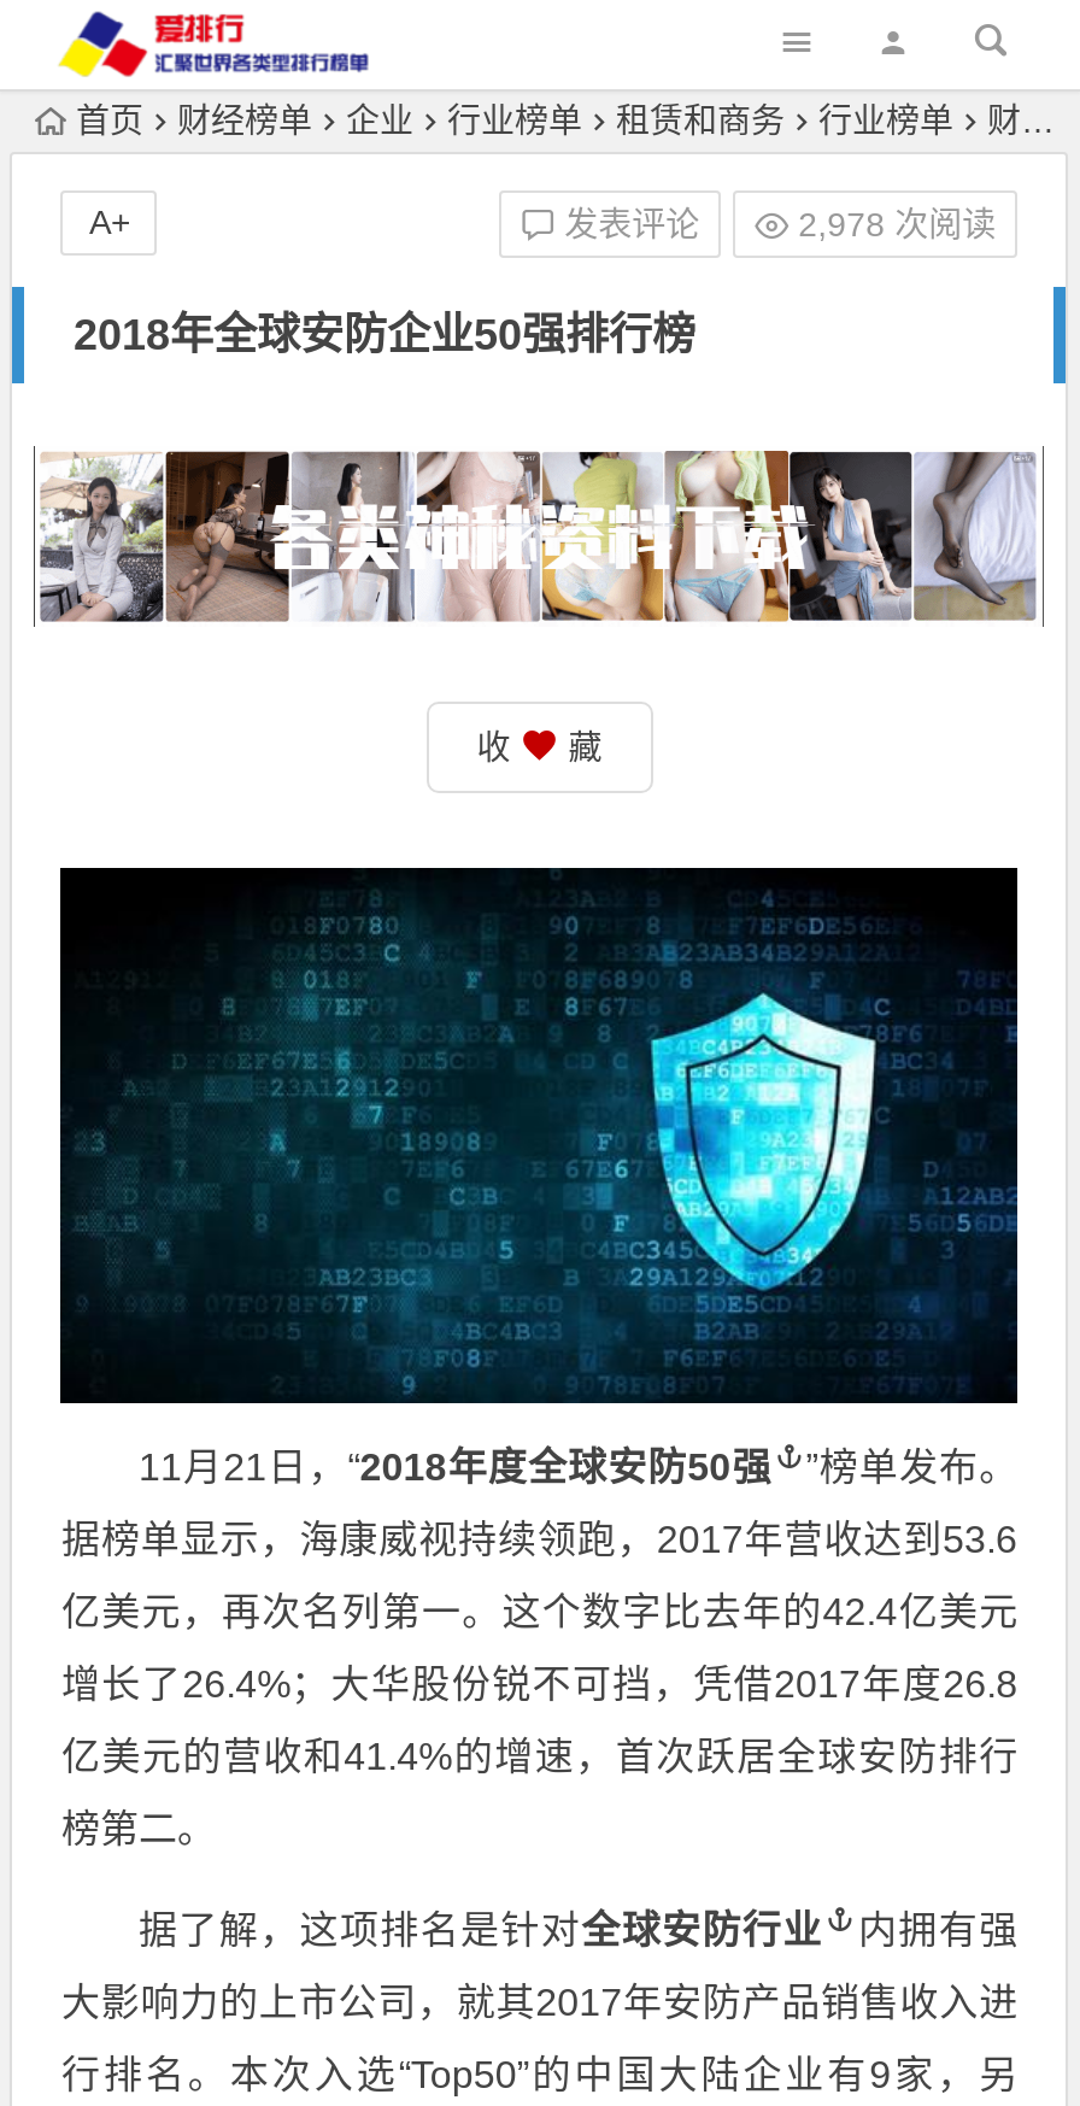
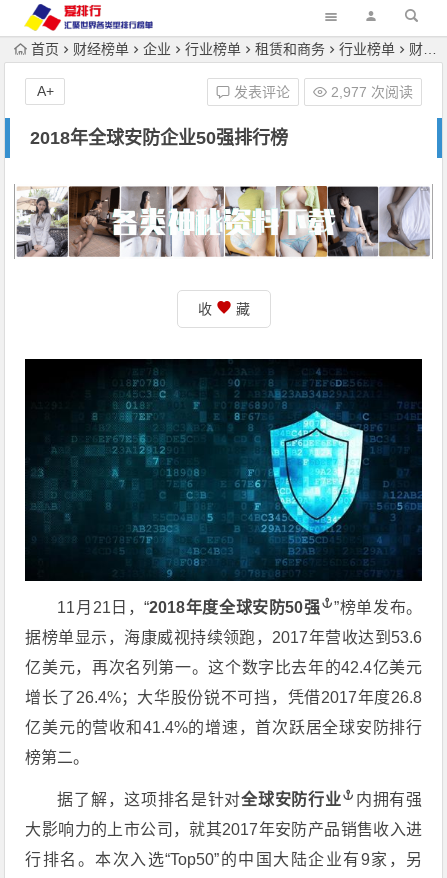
[789,205,996,244] 2,978 次阅读 -> [327,84,413,100] 2,977 次阅读

